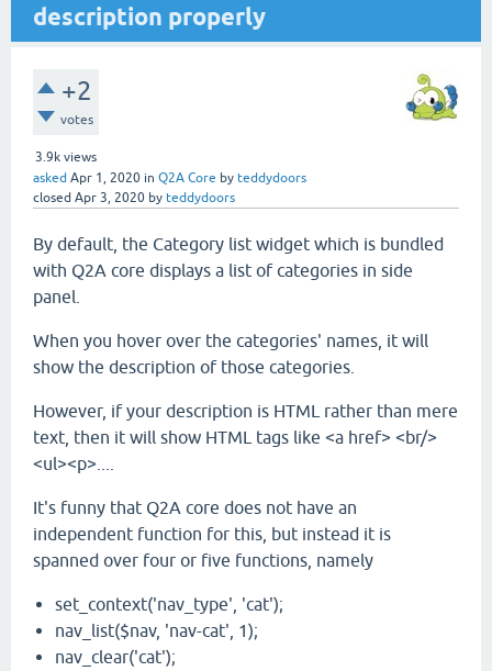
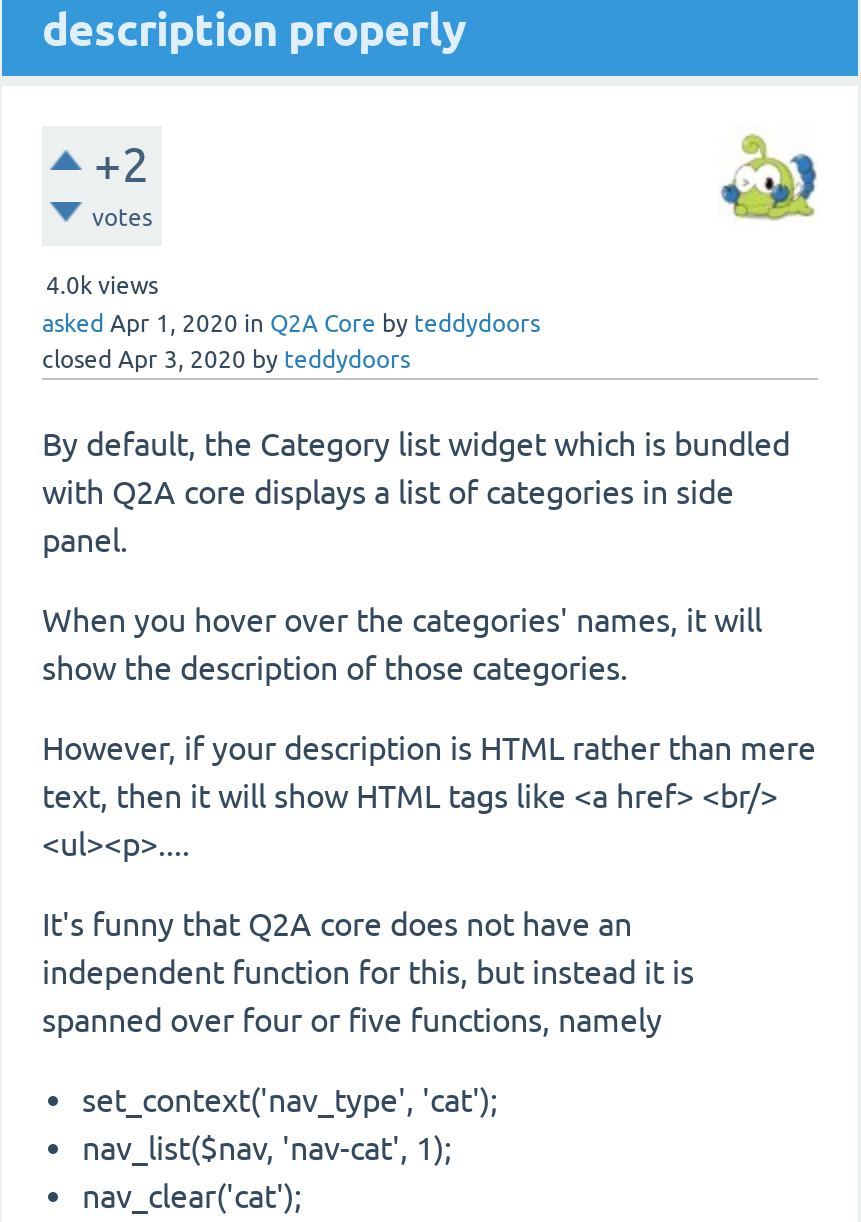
[35,149,97,165] 3.9k views -> [46,272,158,300] 4.0k views

